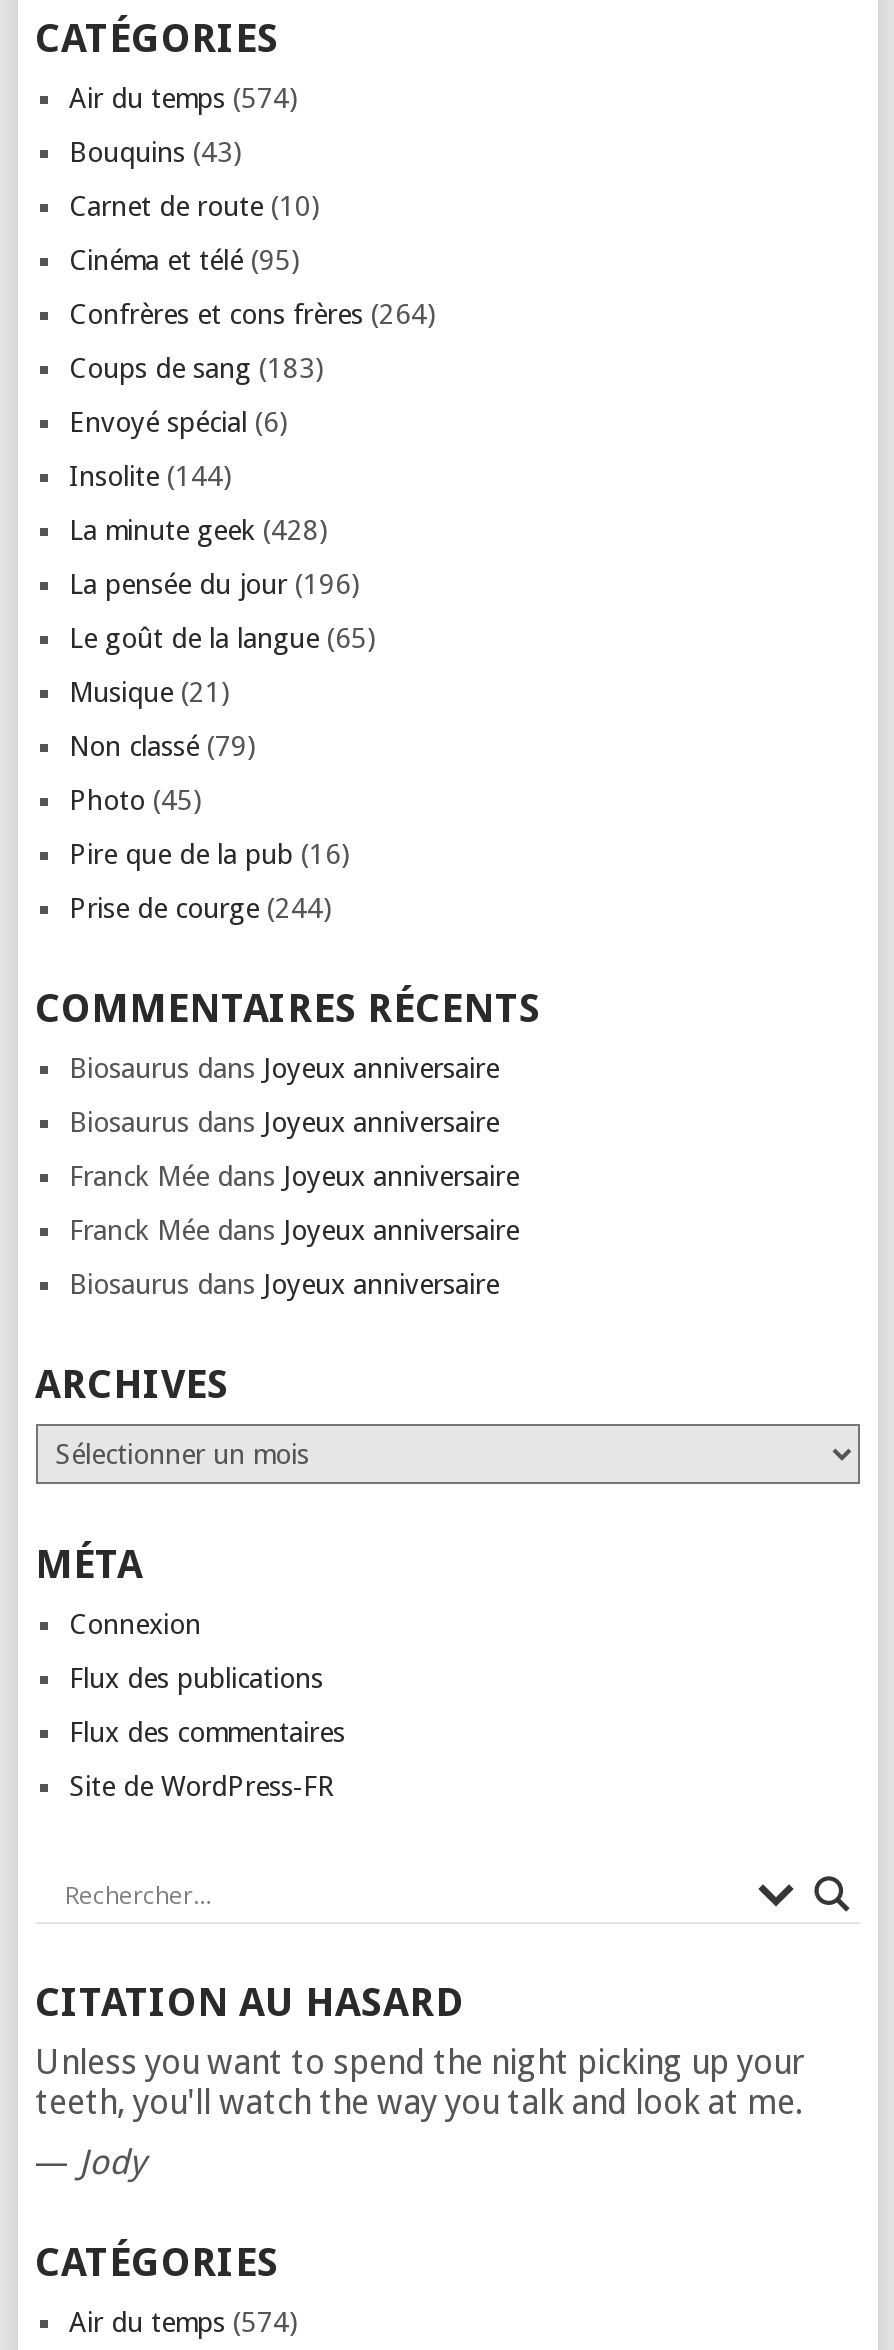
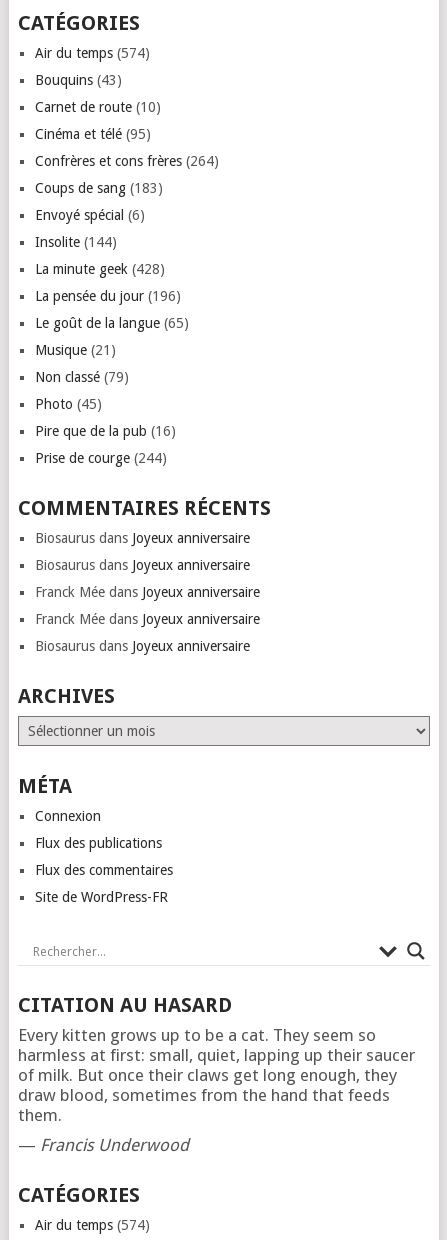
[35,2042,803,2122] Unless you want to spend the night picking up your | teeth, you'll watch the way you talk and look at me. -> [17,1025,414,1125] Every kitten grows up to be a cat. They seem so | harmless at first: small, quiet, lapping up their saucer | of milk. But once their claws get long enough, they | draw blood, sometimes from the hand that feeds | them.
[35,2142,145,2182] — Jody -> [17,1135,188,1155] — Francis Underwood

